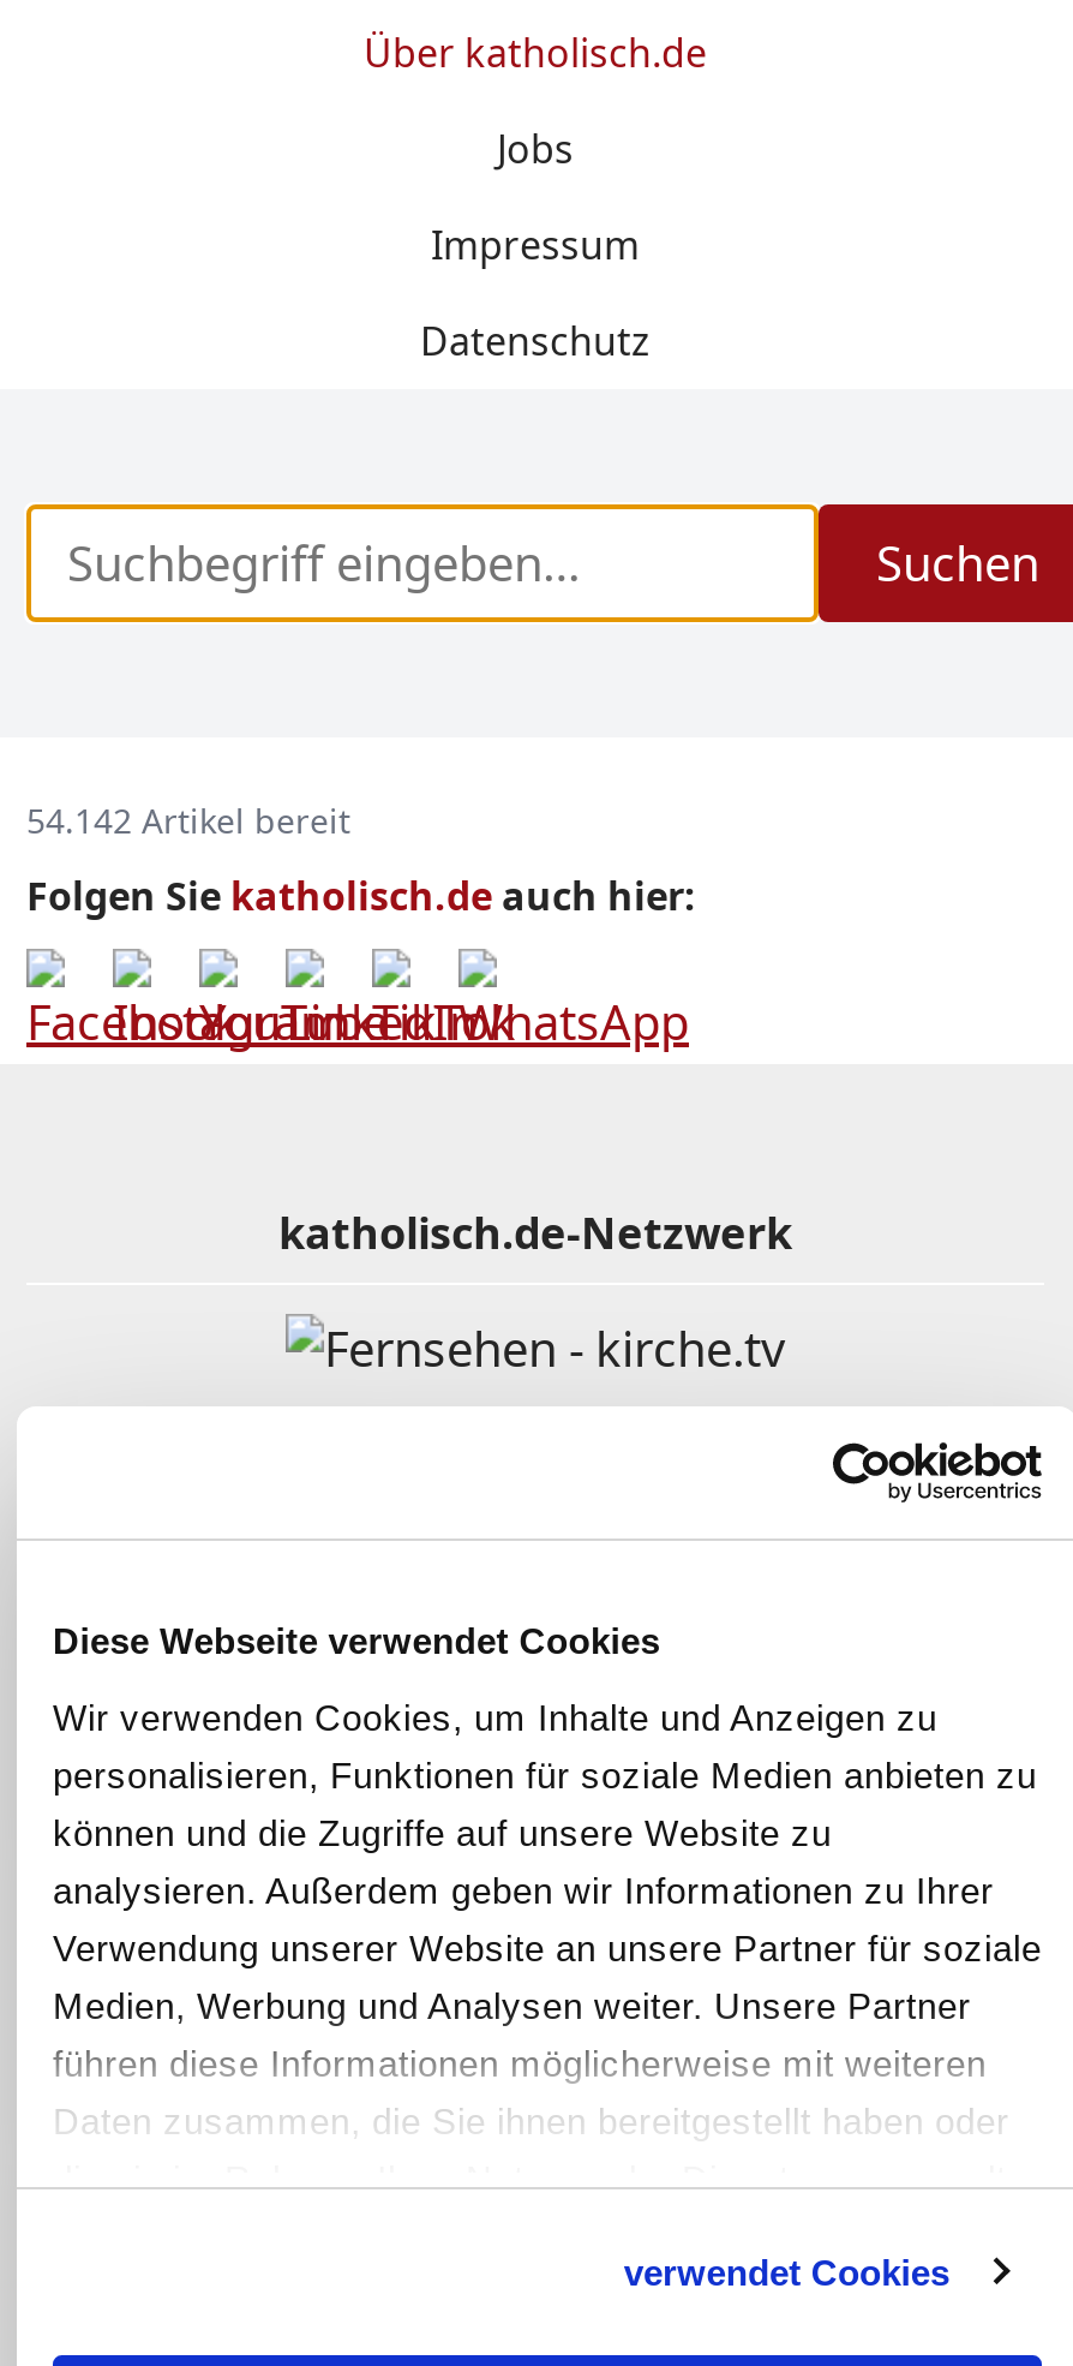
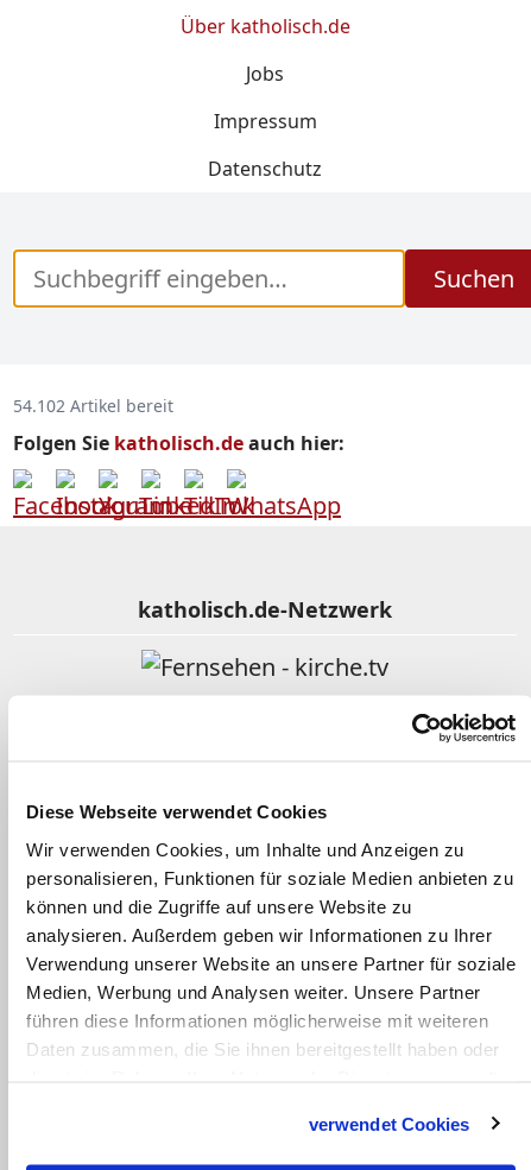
[26,797,350,843] 54.142 Artikel bereit -> [13,394,173,417] 54.102 Artikel bereit

